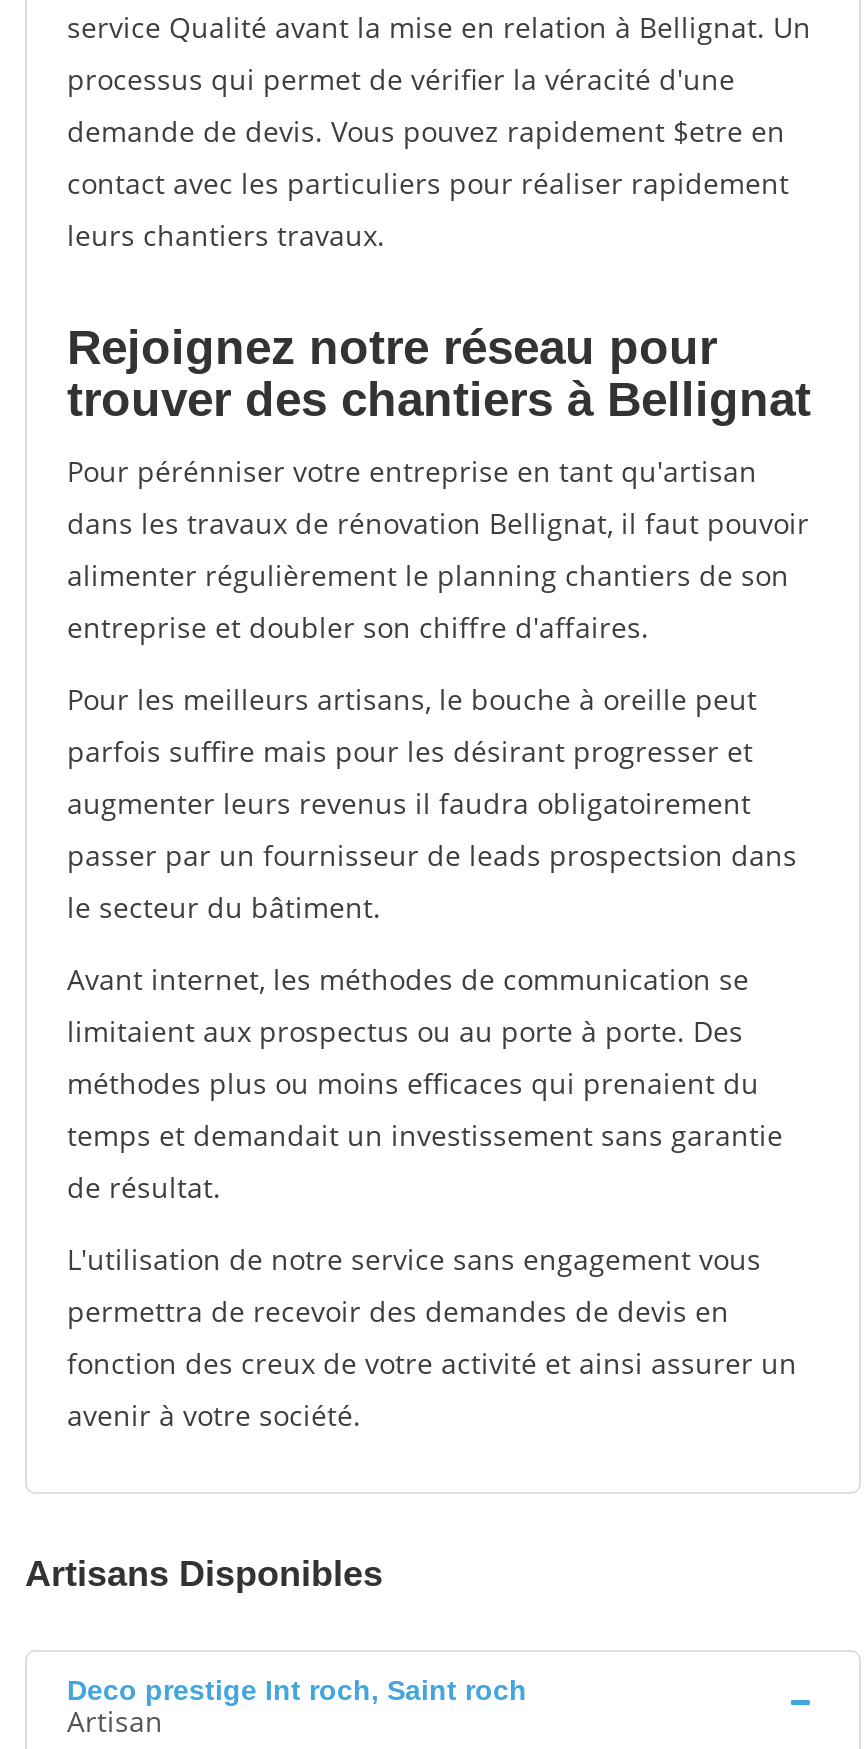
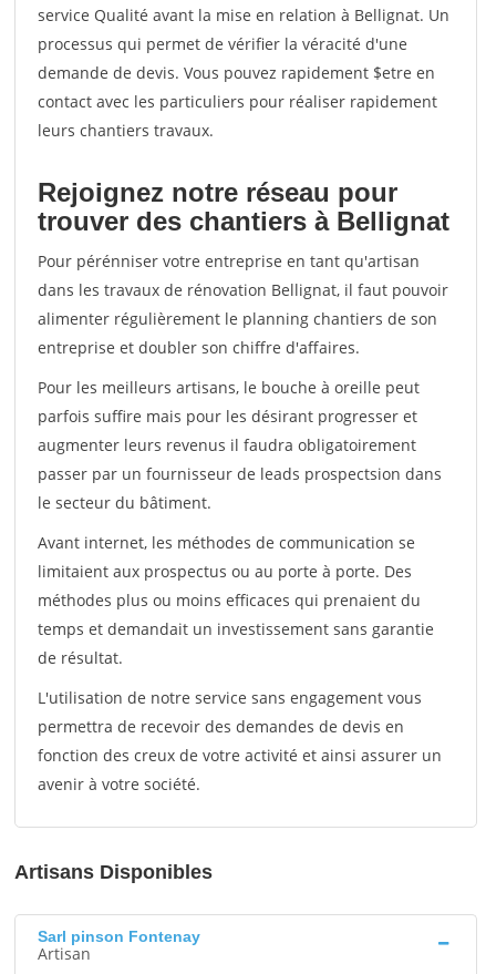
[67,1674,527,1706] Deco prestige Int roch, Saint roch -> [38,927,200,945] Sarl pinson Fontenay

